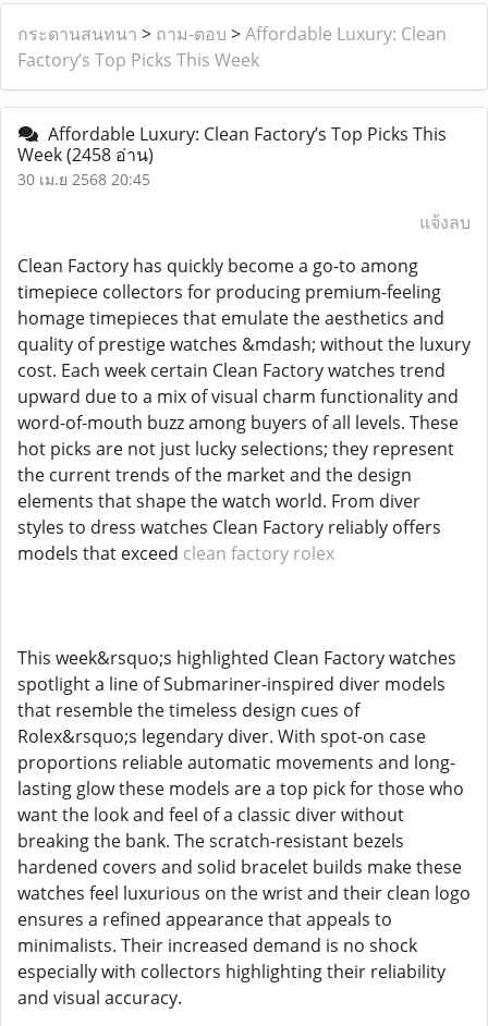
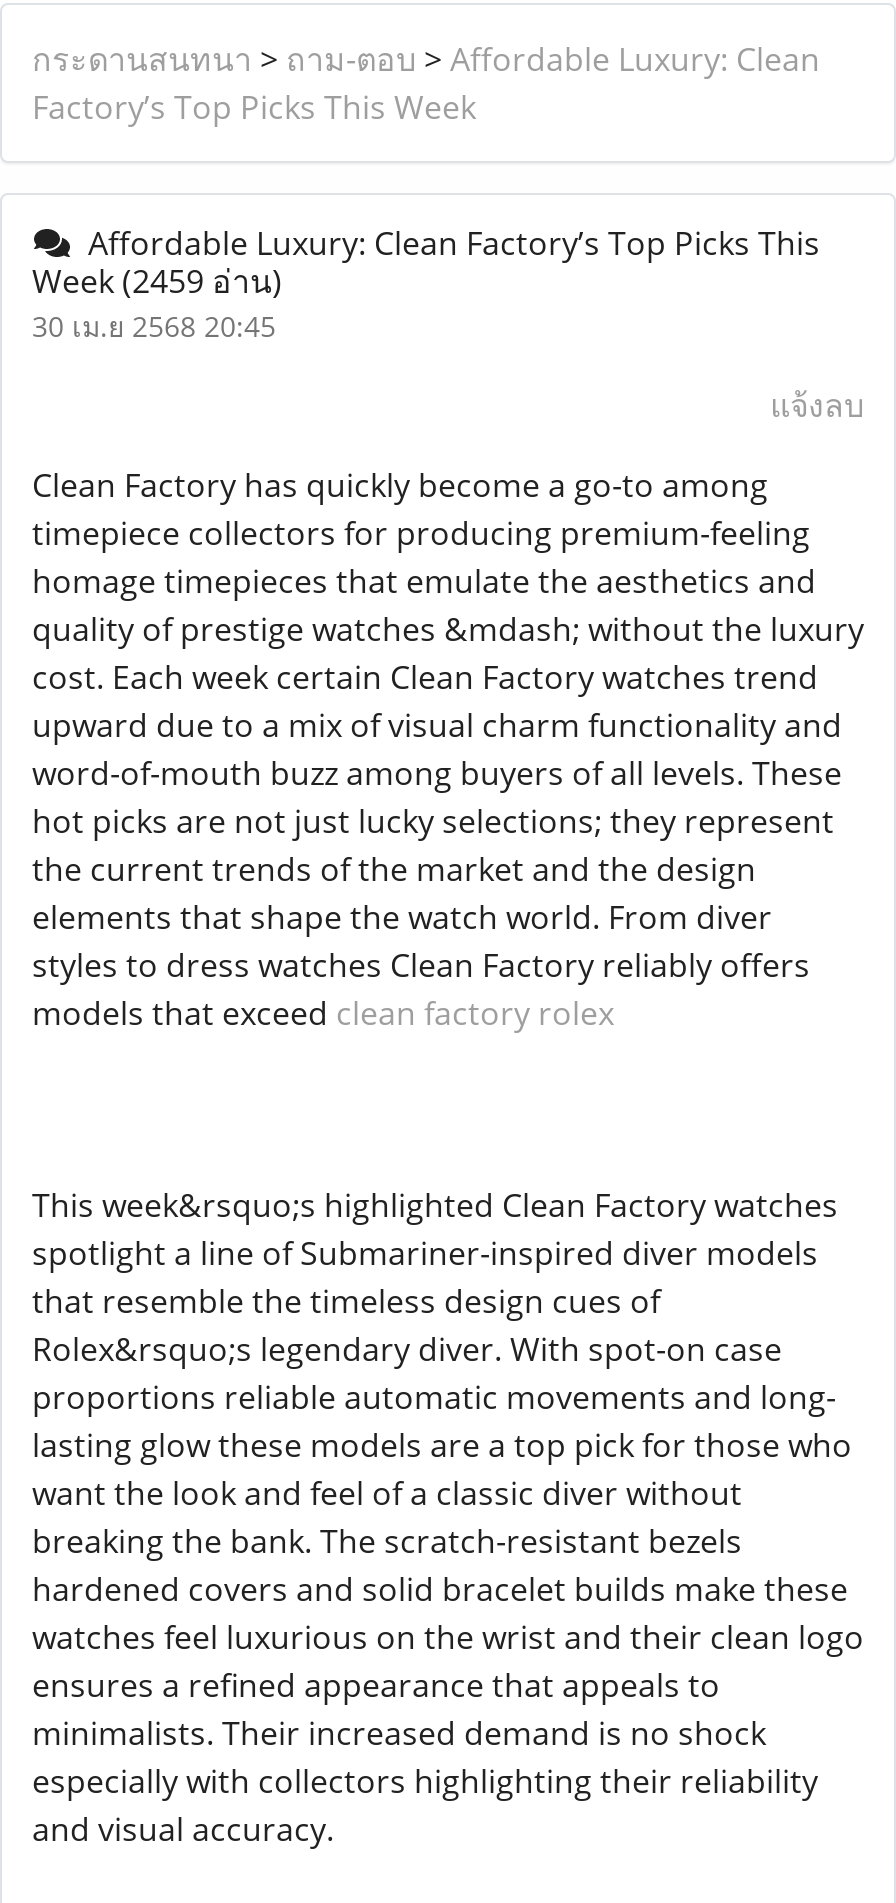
[17,143,154,167] Week (2458 อ่าน) -> [32,259,282,303] Week (2459 อ่าน)

